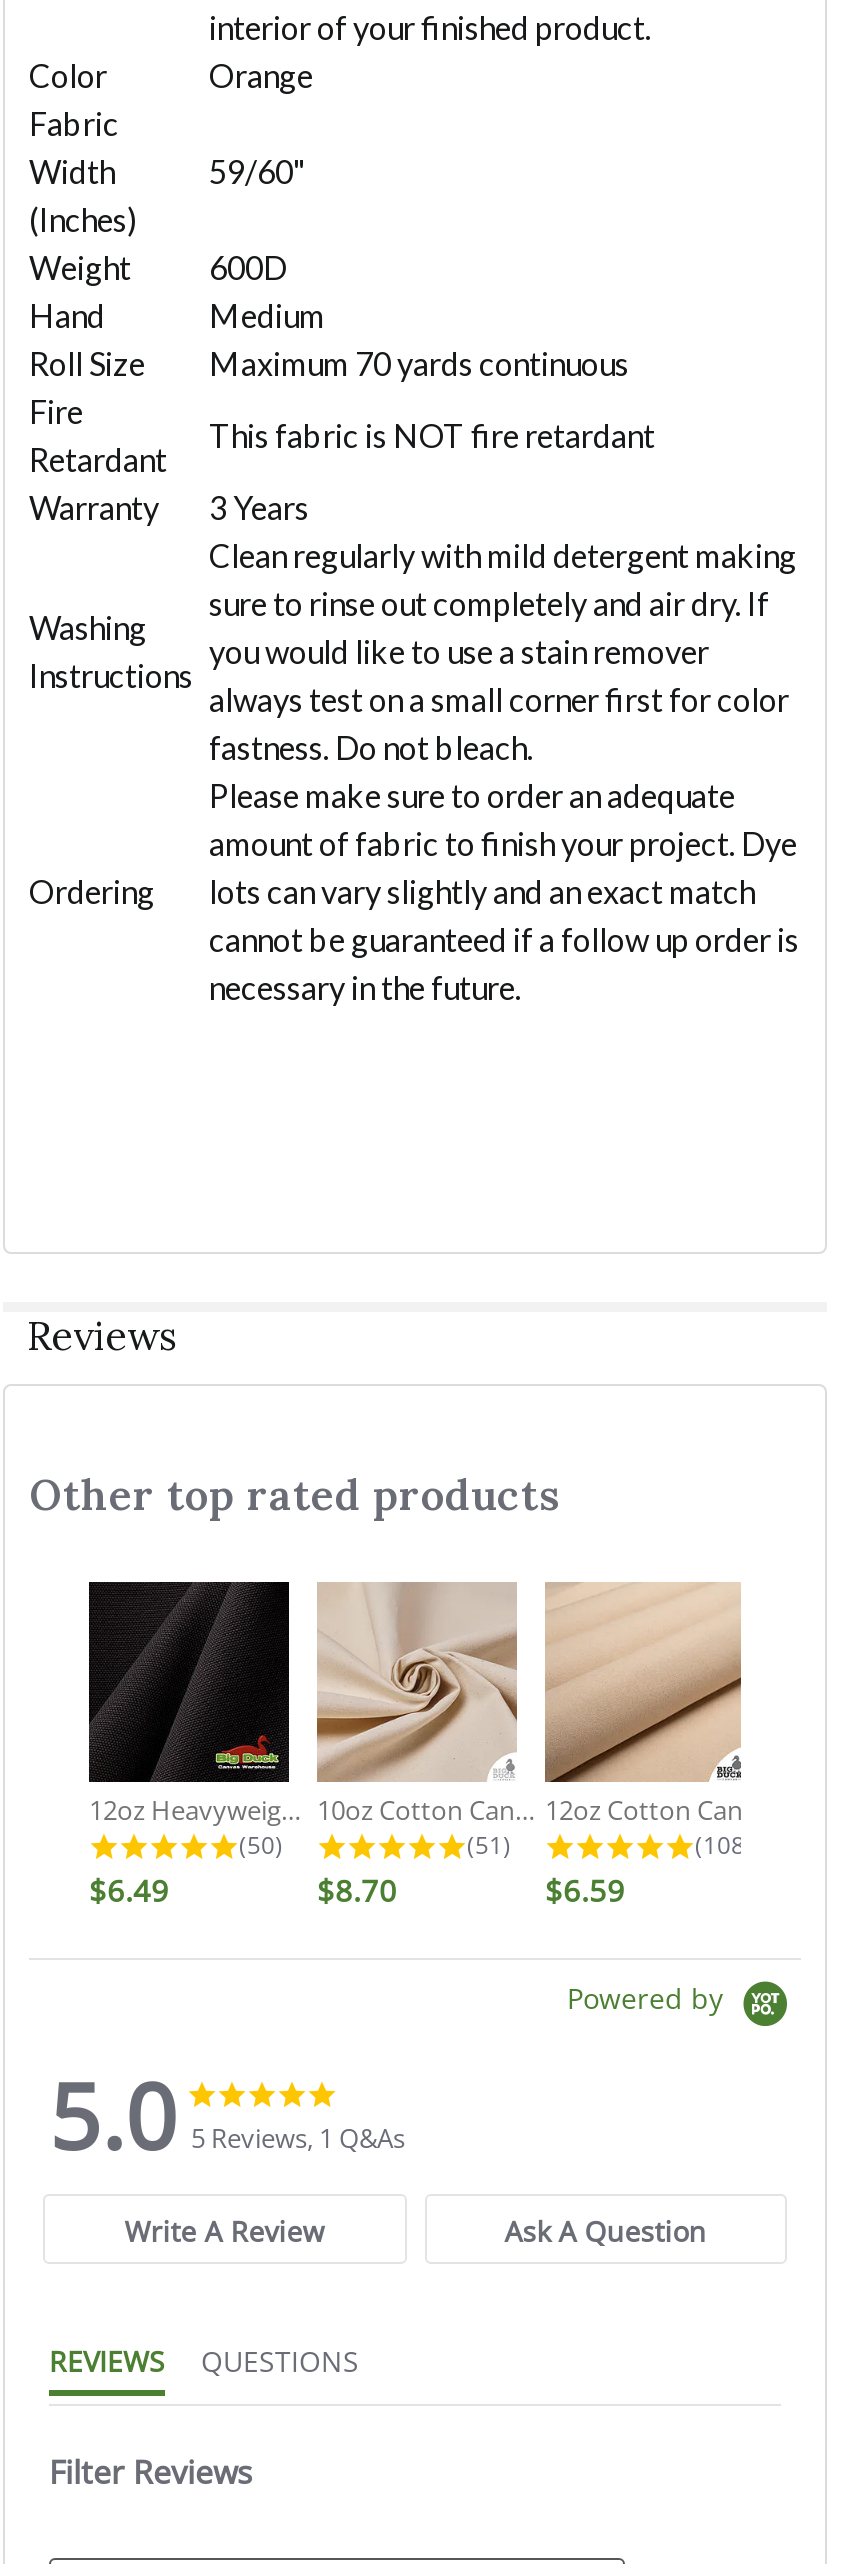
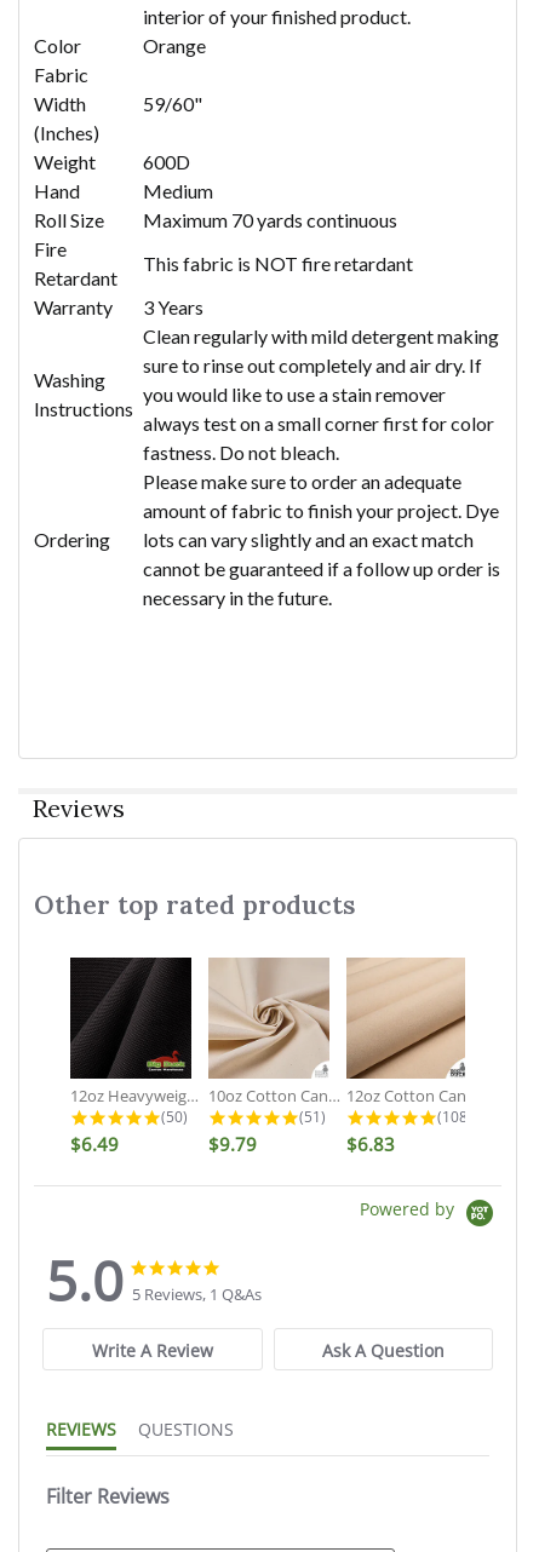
[317,1870,397,1910] $8.70 -> [208,1132,257,1156] $9.79
[545,1870,625,1910] $6.59 -> [346,1132,395,1156] $6.83

